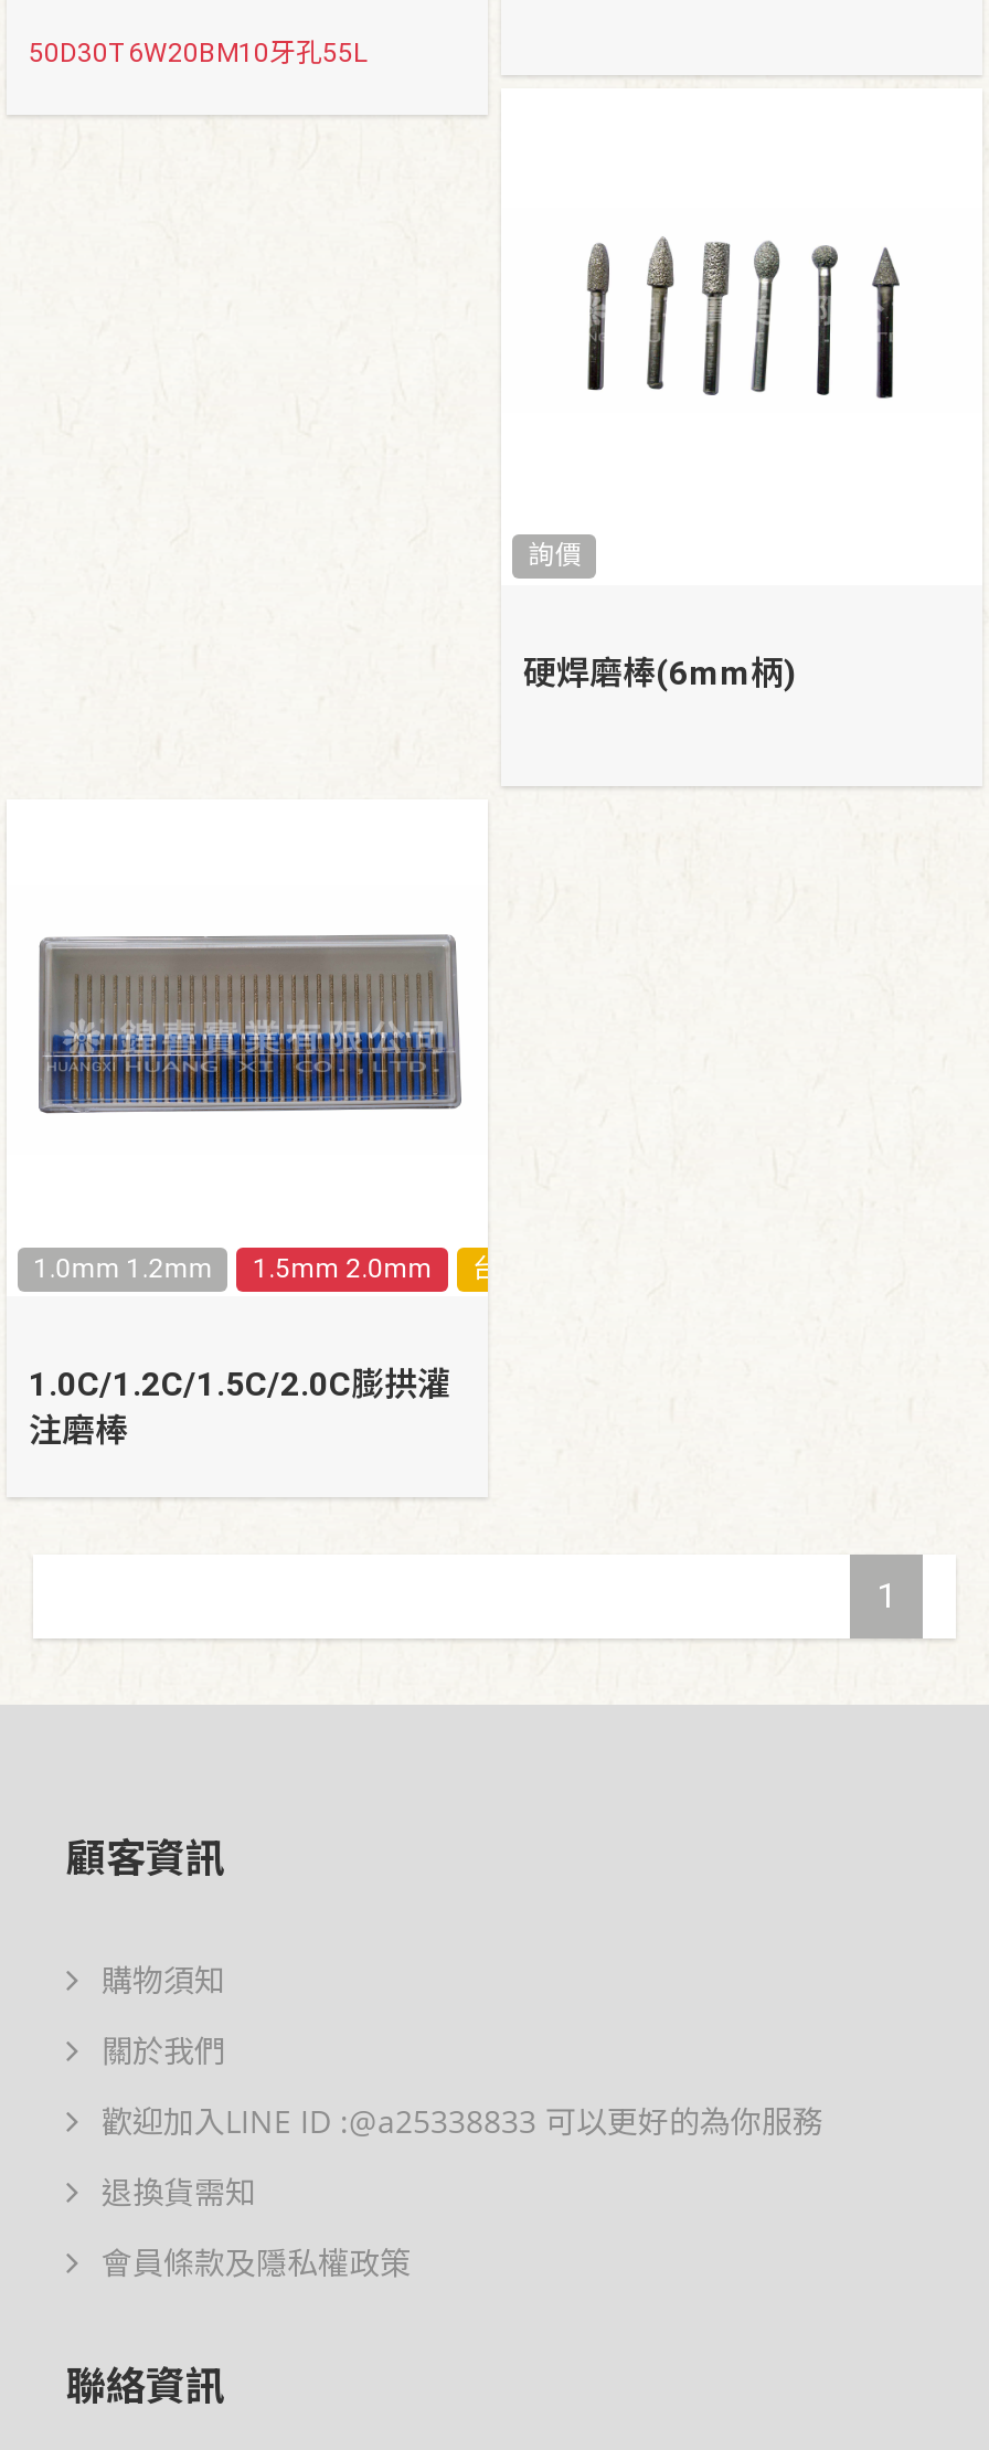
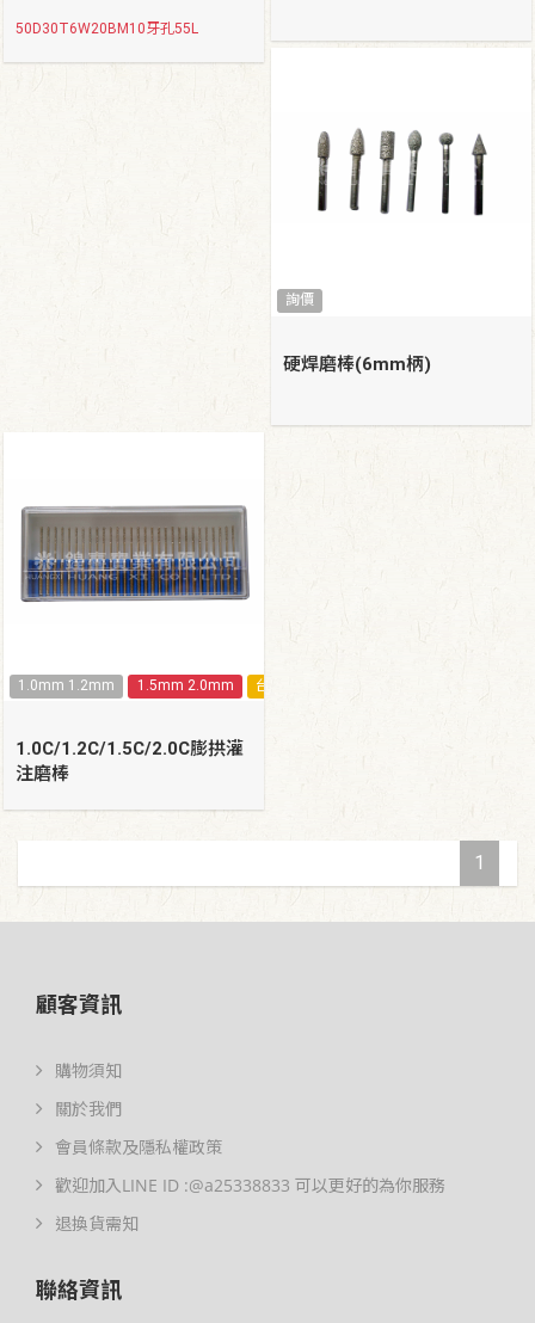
moved [102,2100,823,2213] -> [55,1174,445,1235]: 歡迎加入LINE ID :@a25338833 可以更好的為你服務 | 退換貨需知
moved [102,2242,411,2284] -> [55,1136,222,1158]: 會員條款及隱私權政策

